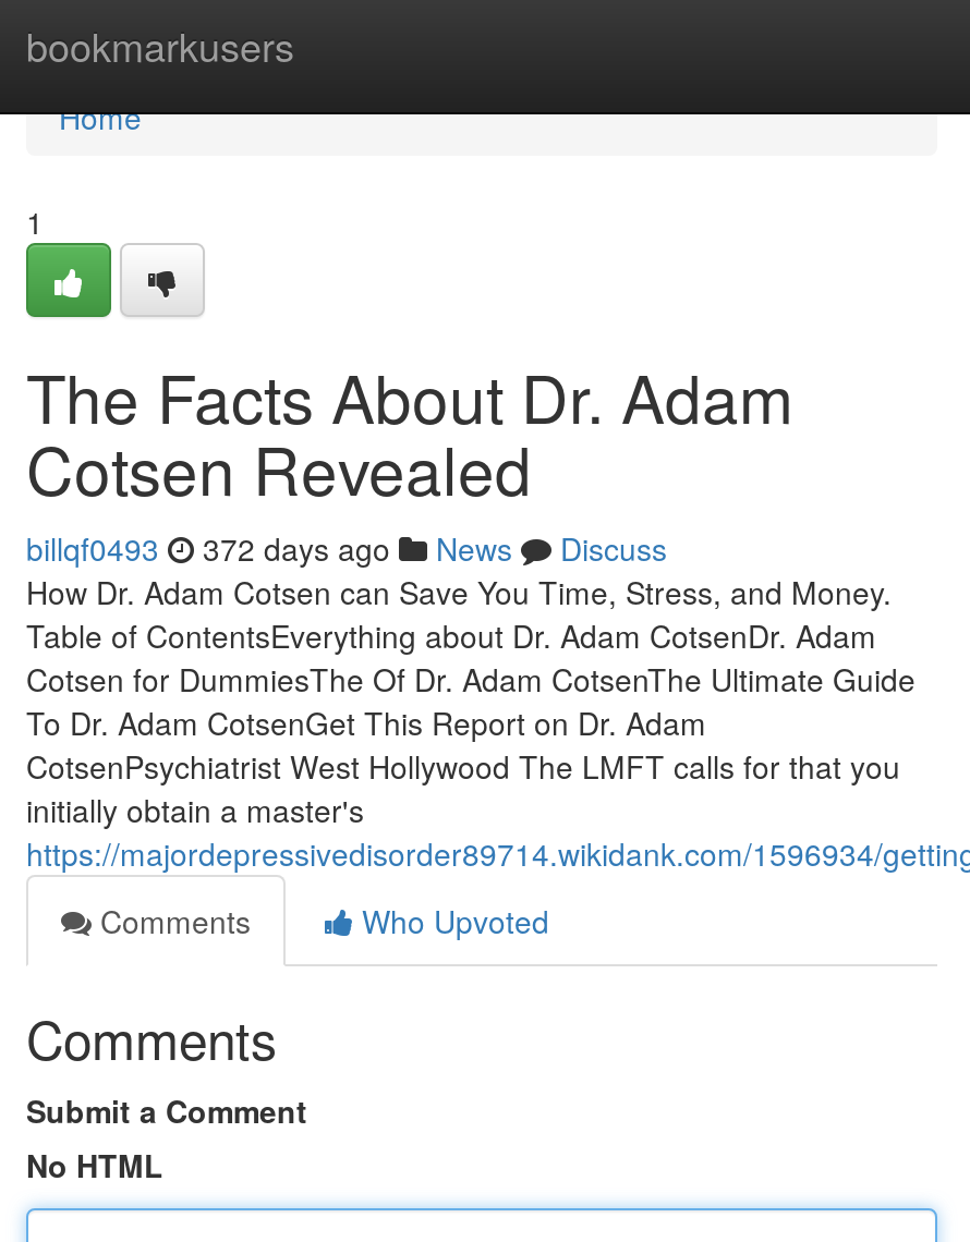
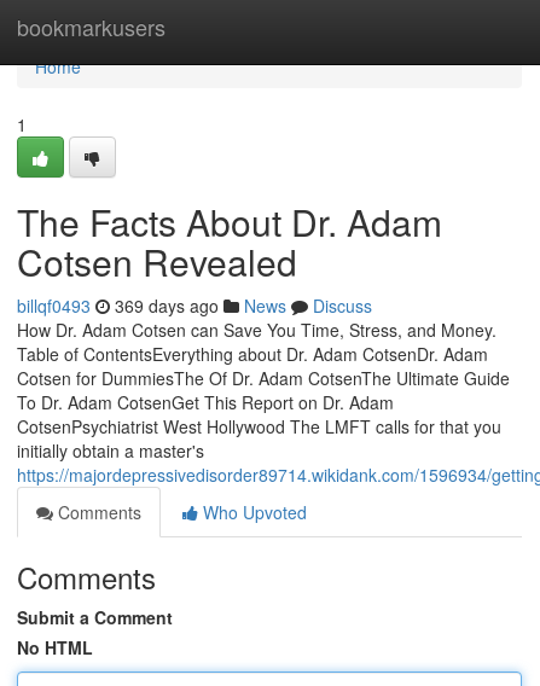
[26,526,667,570] billqf0493 372 days ago News Discuss -> [17,293,372,318] billqf0493 369 days ago News Discuss

